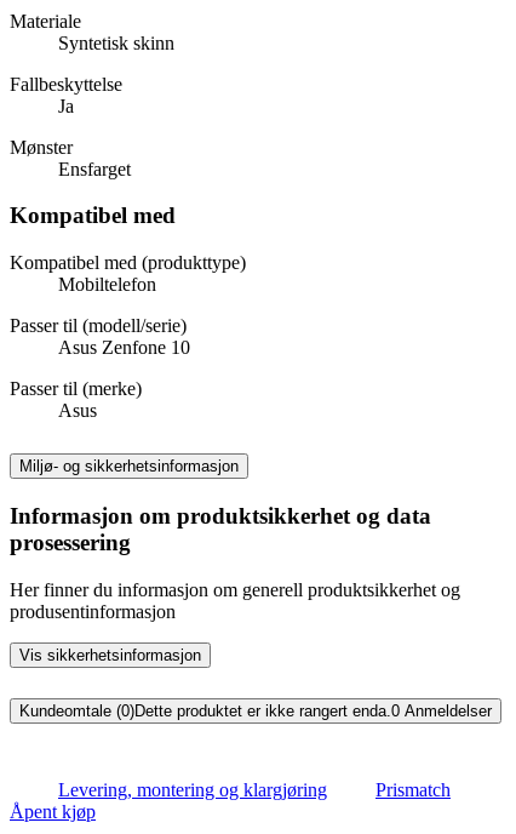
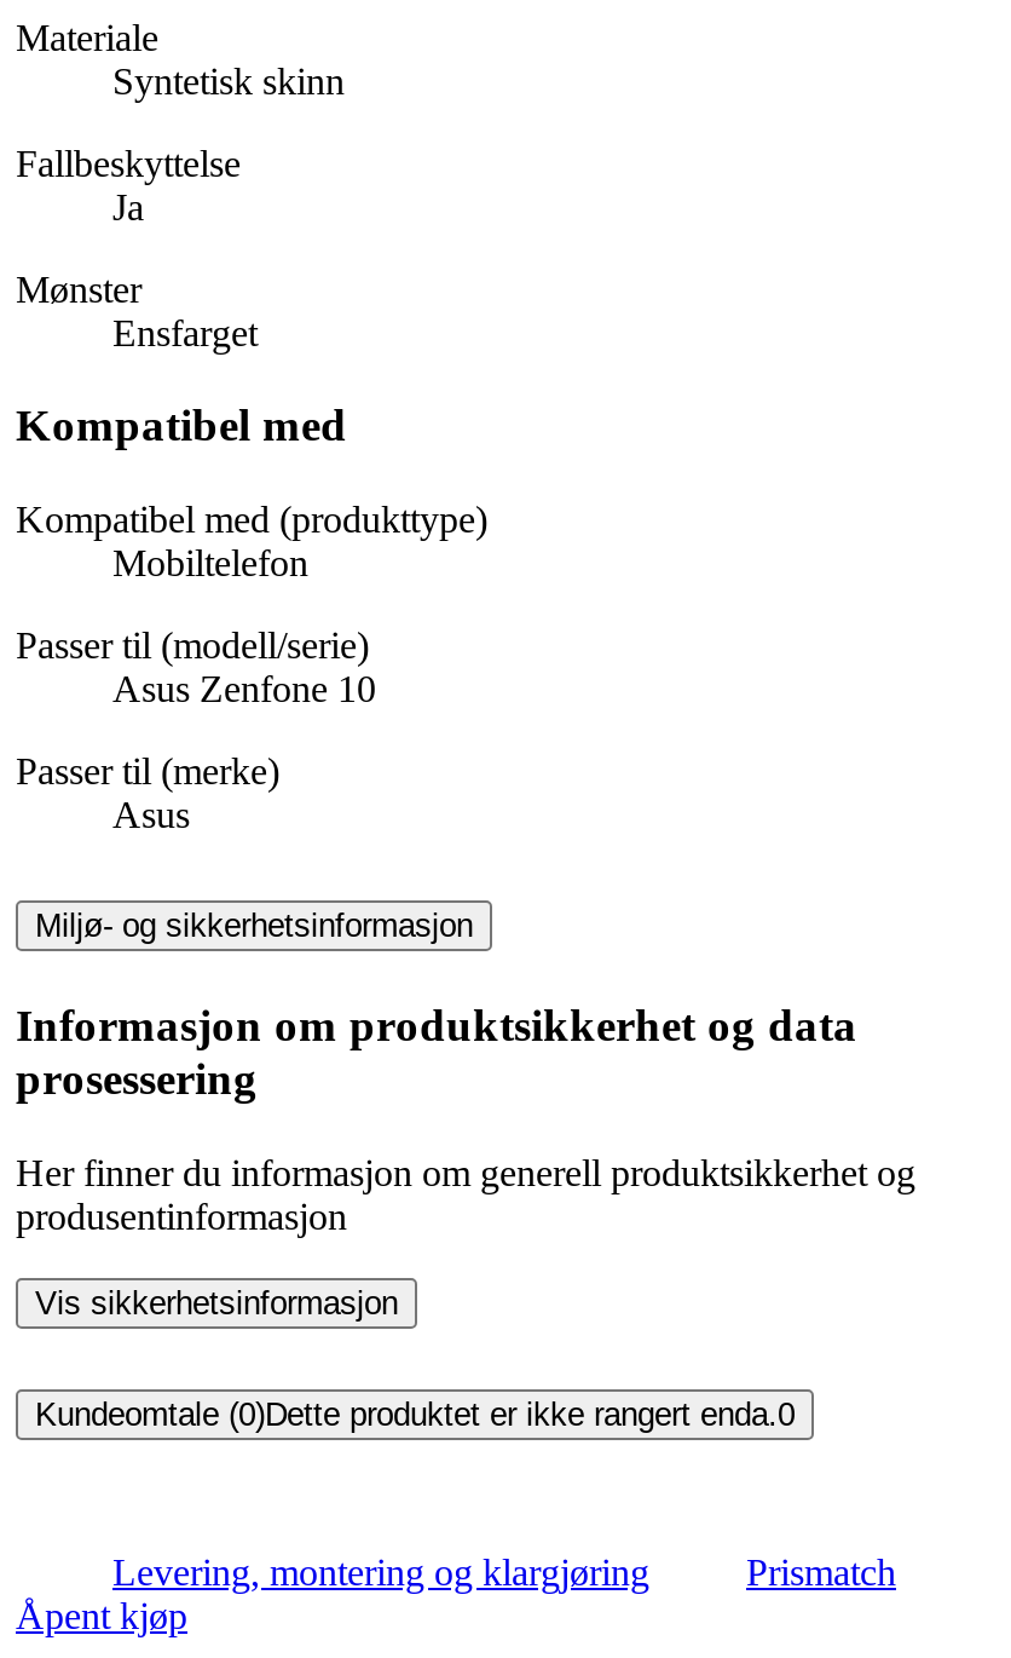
[19,702,492,721] Kundeomtale (0)Dette produktet er ikke rangert enda.0 Anmeldelser -> [35,1398,795,1434] Kundeomtale (0)Dette produktet er ikke rangert enda.0

